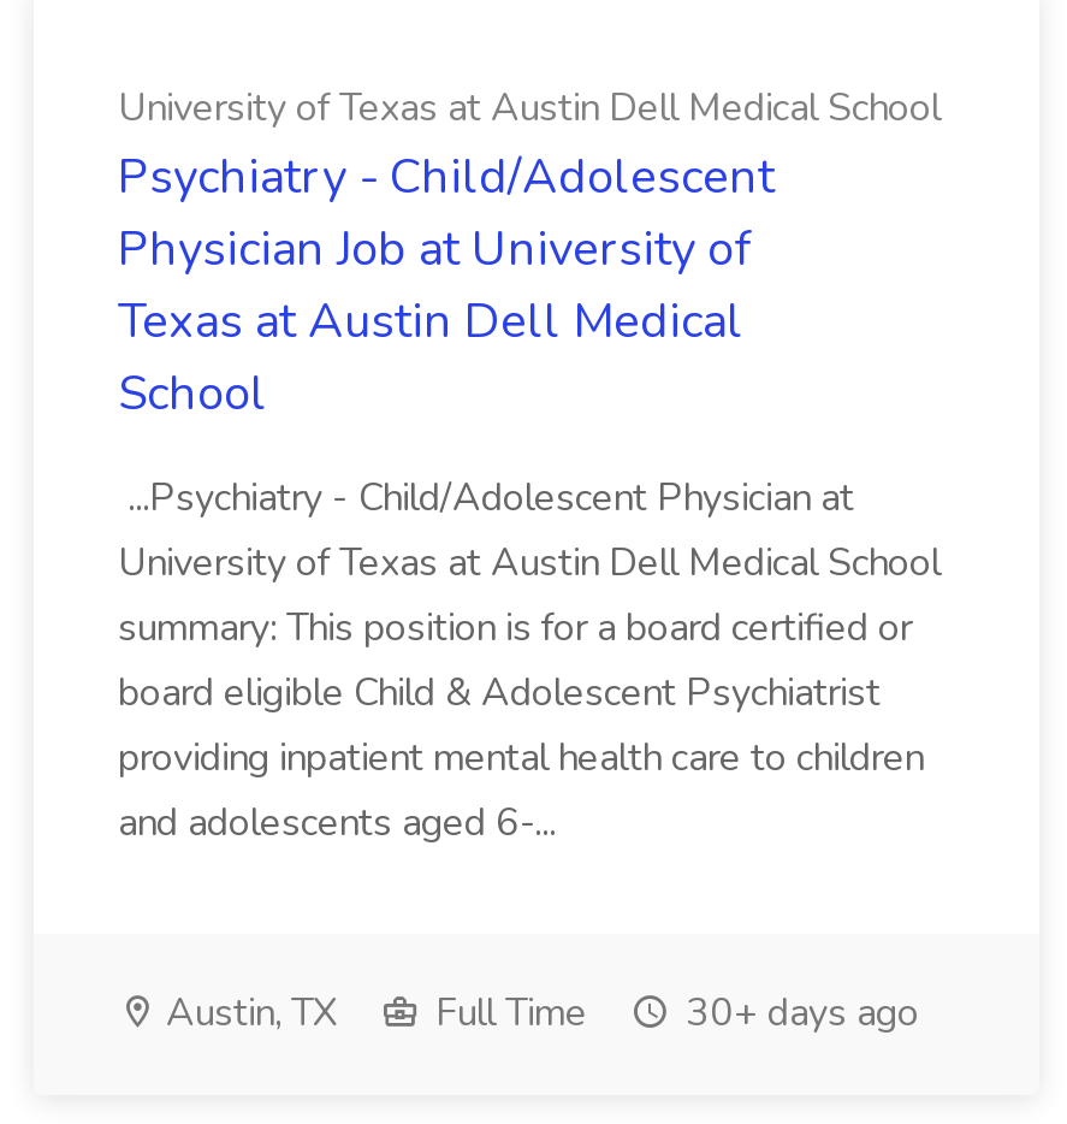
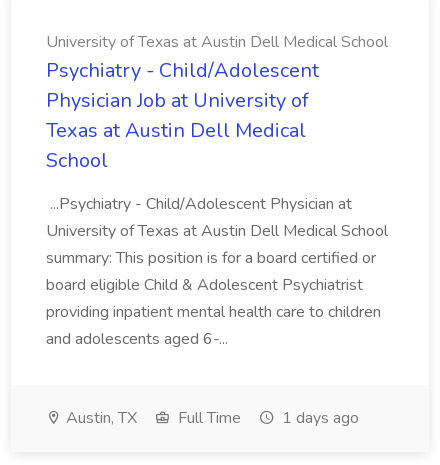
[156,987,919,1040] Austin, TX Full Time 30+ days ago -> [62,407,359,429] Austin, TX Full Time 1 days ago

